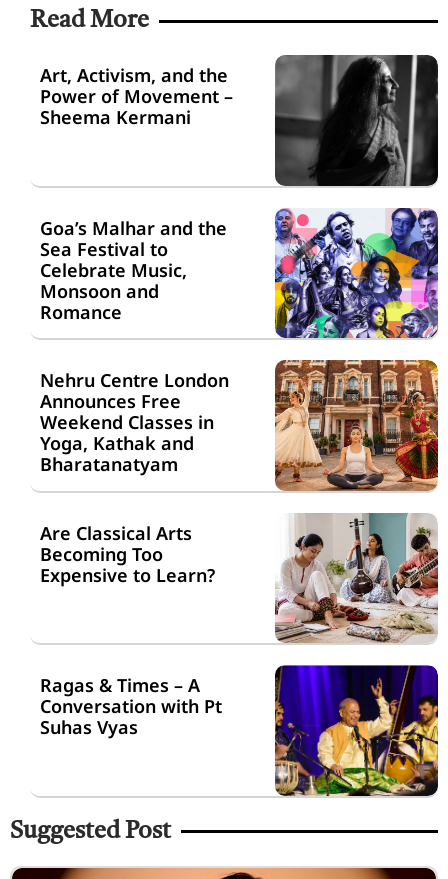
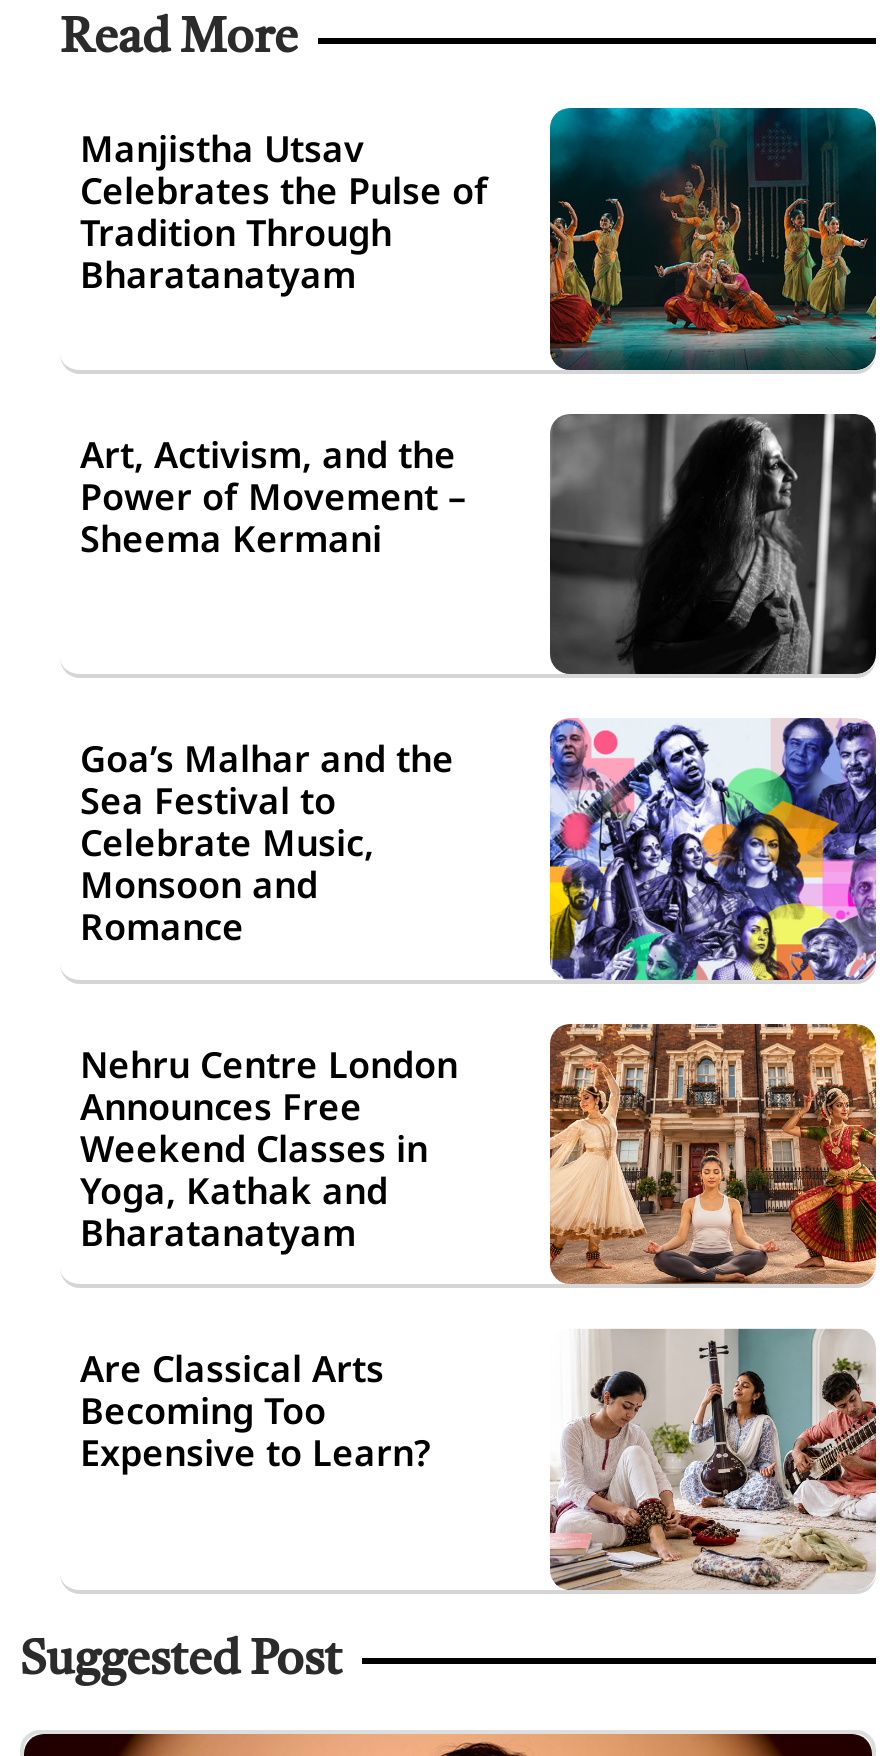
none -> [80,106,878,370] [image] | Manjistha Utsav | Celebrates the Pulse of | Tradition Through | Bharatanatyam
moved [40,63,440,587] -> [80,429,880,1477]: [image] | Art, Activism, and the | Power of Movement – | ... | Becoming Too | Expensive to Learn?
[274,664,439,797] [image] -> none
[40,673,222,739] Ragas & Times – A | Conversation with Pt | Suhas Vyas -> none

